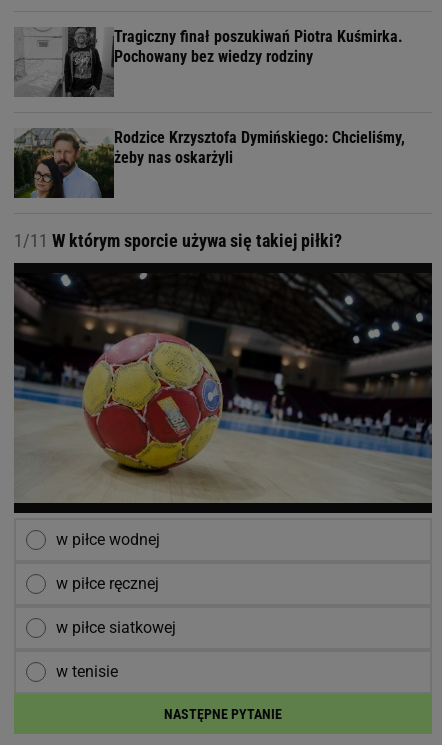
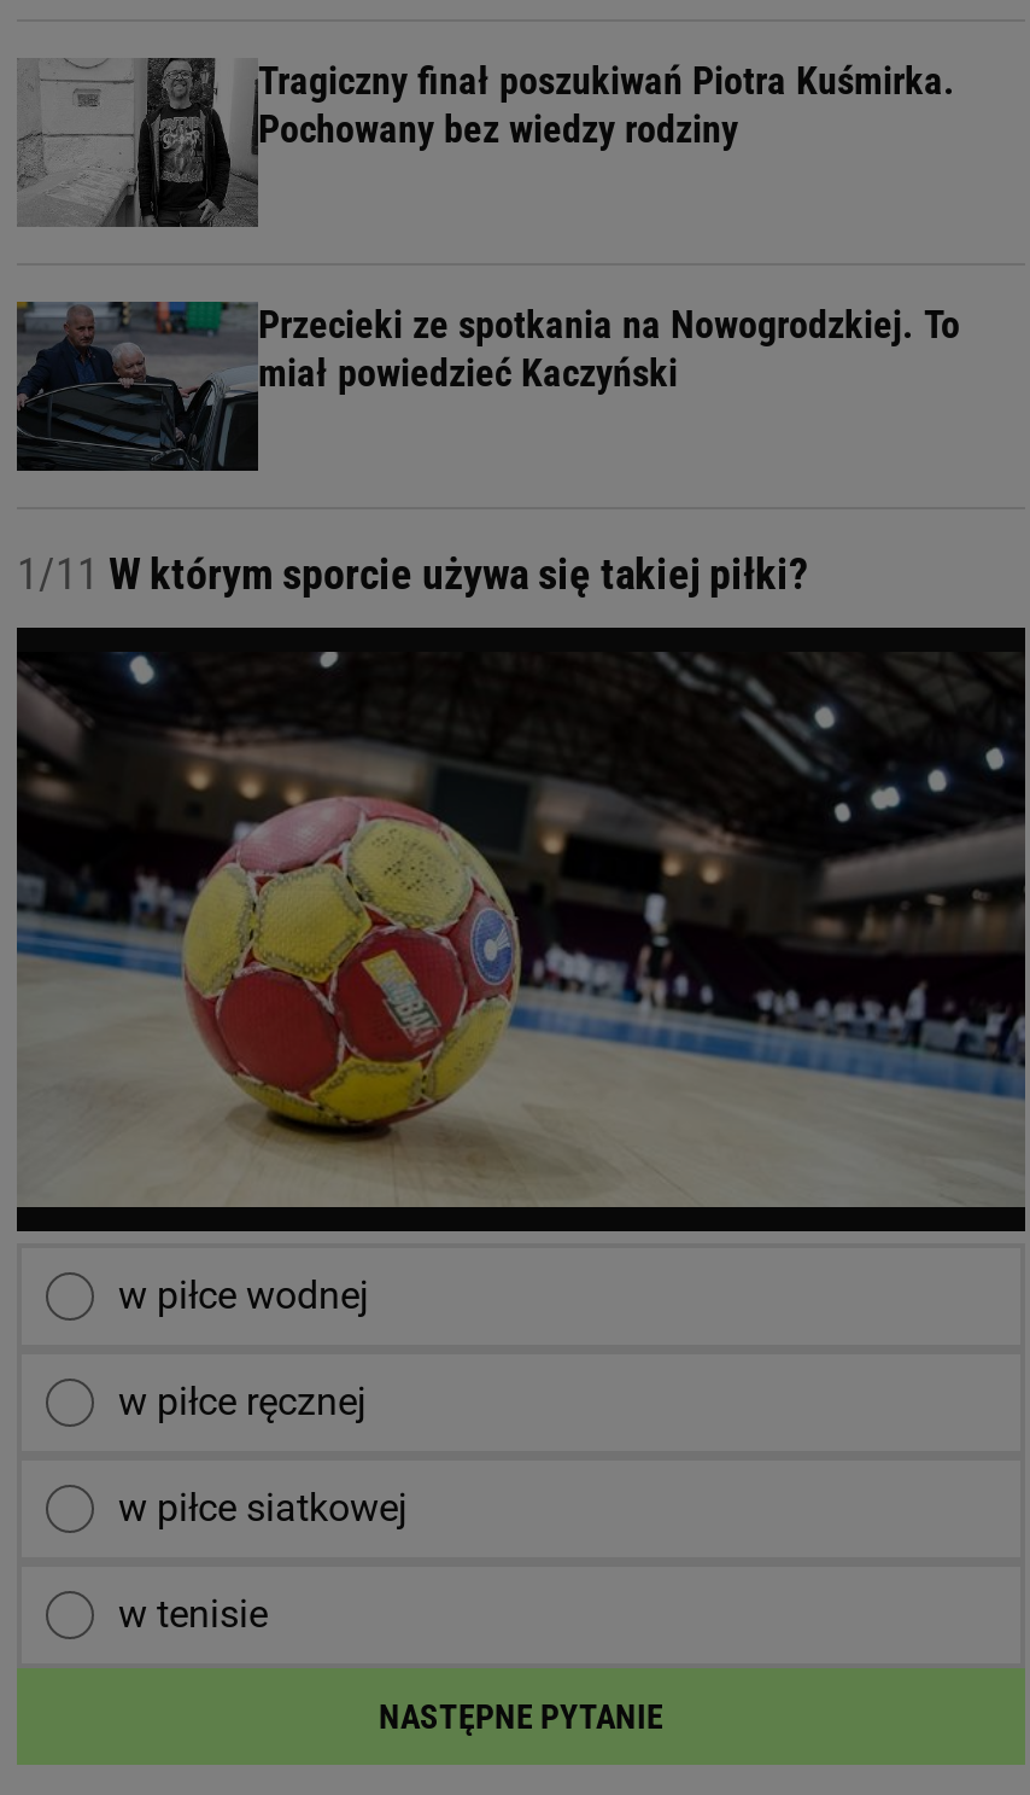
[14,128,405,199] [image] | Rodzice Krzysztofa Dymińskiego: Chcieliśmy, | żeby nas oskarżyli -> [14,299,960,473] [image] | Przecieki ze spotkania na Nowogrodzkiej. To | miał powiedzieć Kaczyński

